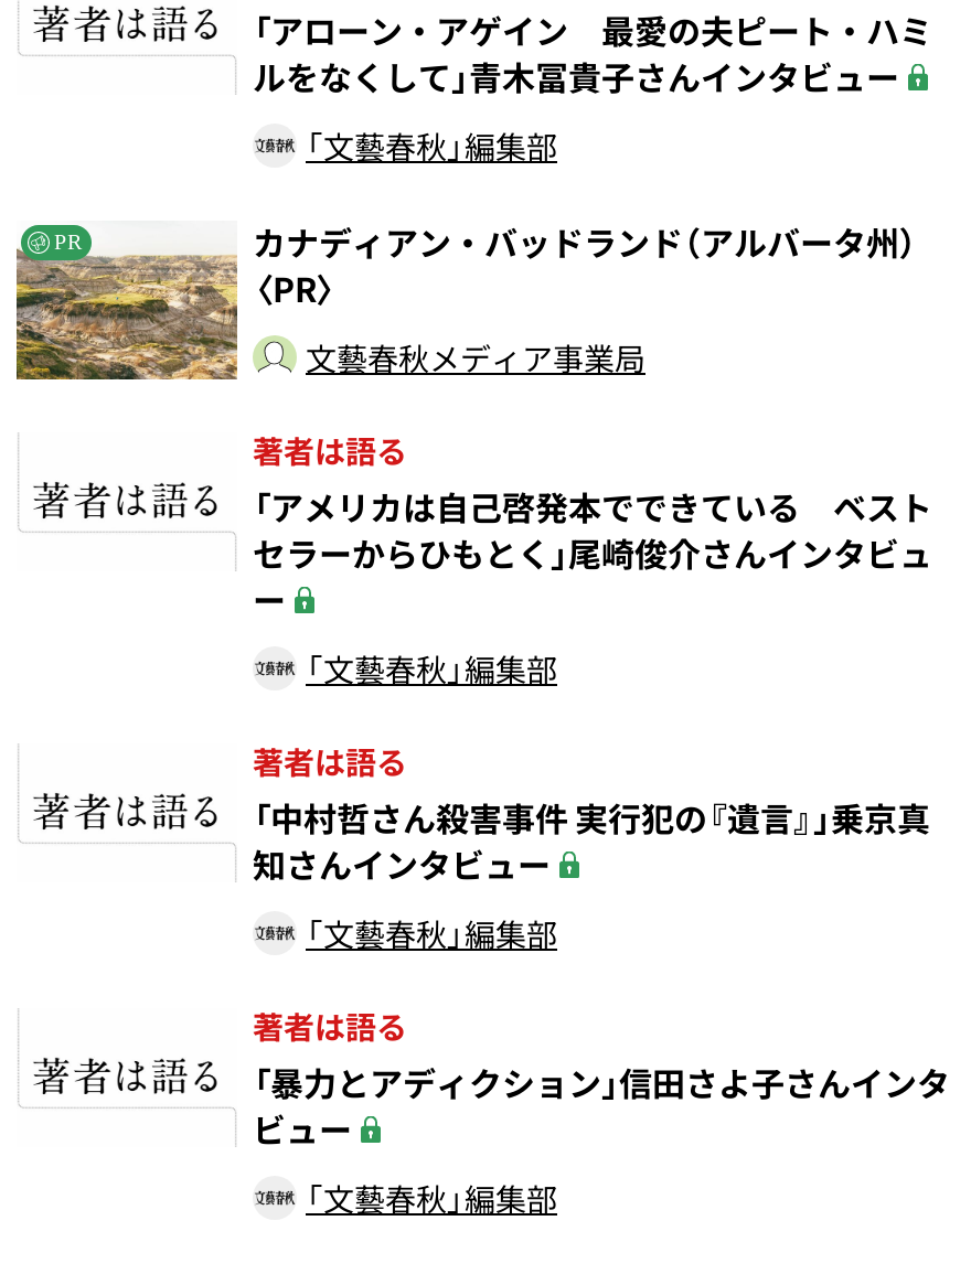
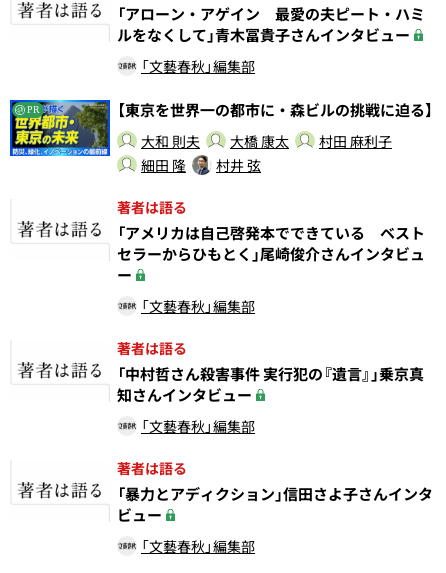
[14,218,917,382] [image] | カナディアン・バッドランド（アルバータ州） | 〈PR〉 -> [9,99,433,172] [image] | 【東京を世界一の都市に・森ビルの挑戦に迫る】
[306,335,645,379] 文藝春秋メディア事業局 -> [141,131,392,175] 大和 則夫 | 大橋 康太 | 村田 麻利子 | 細田 隆 | 村井 弦

